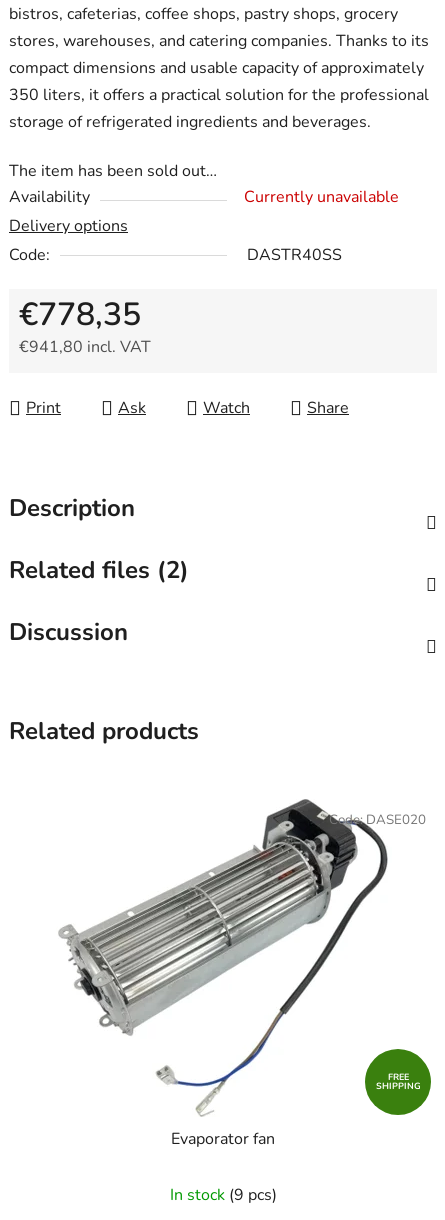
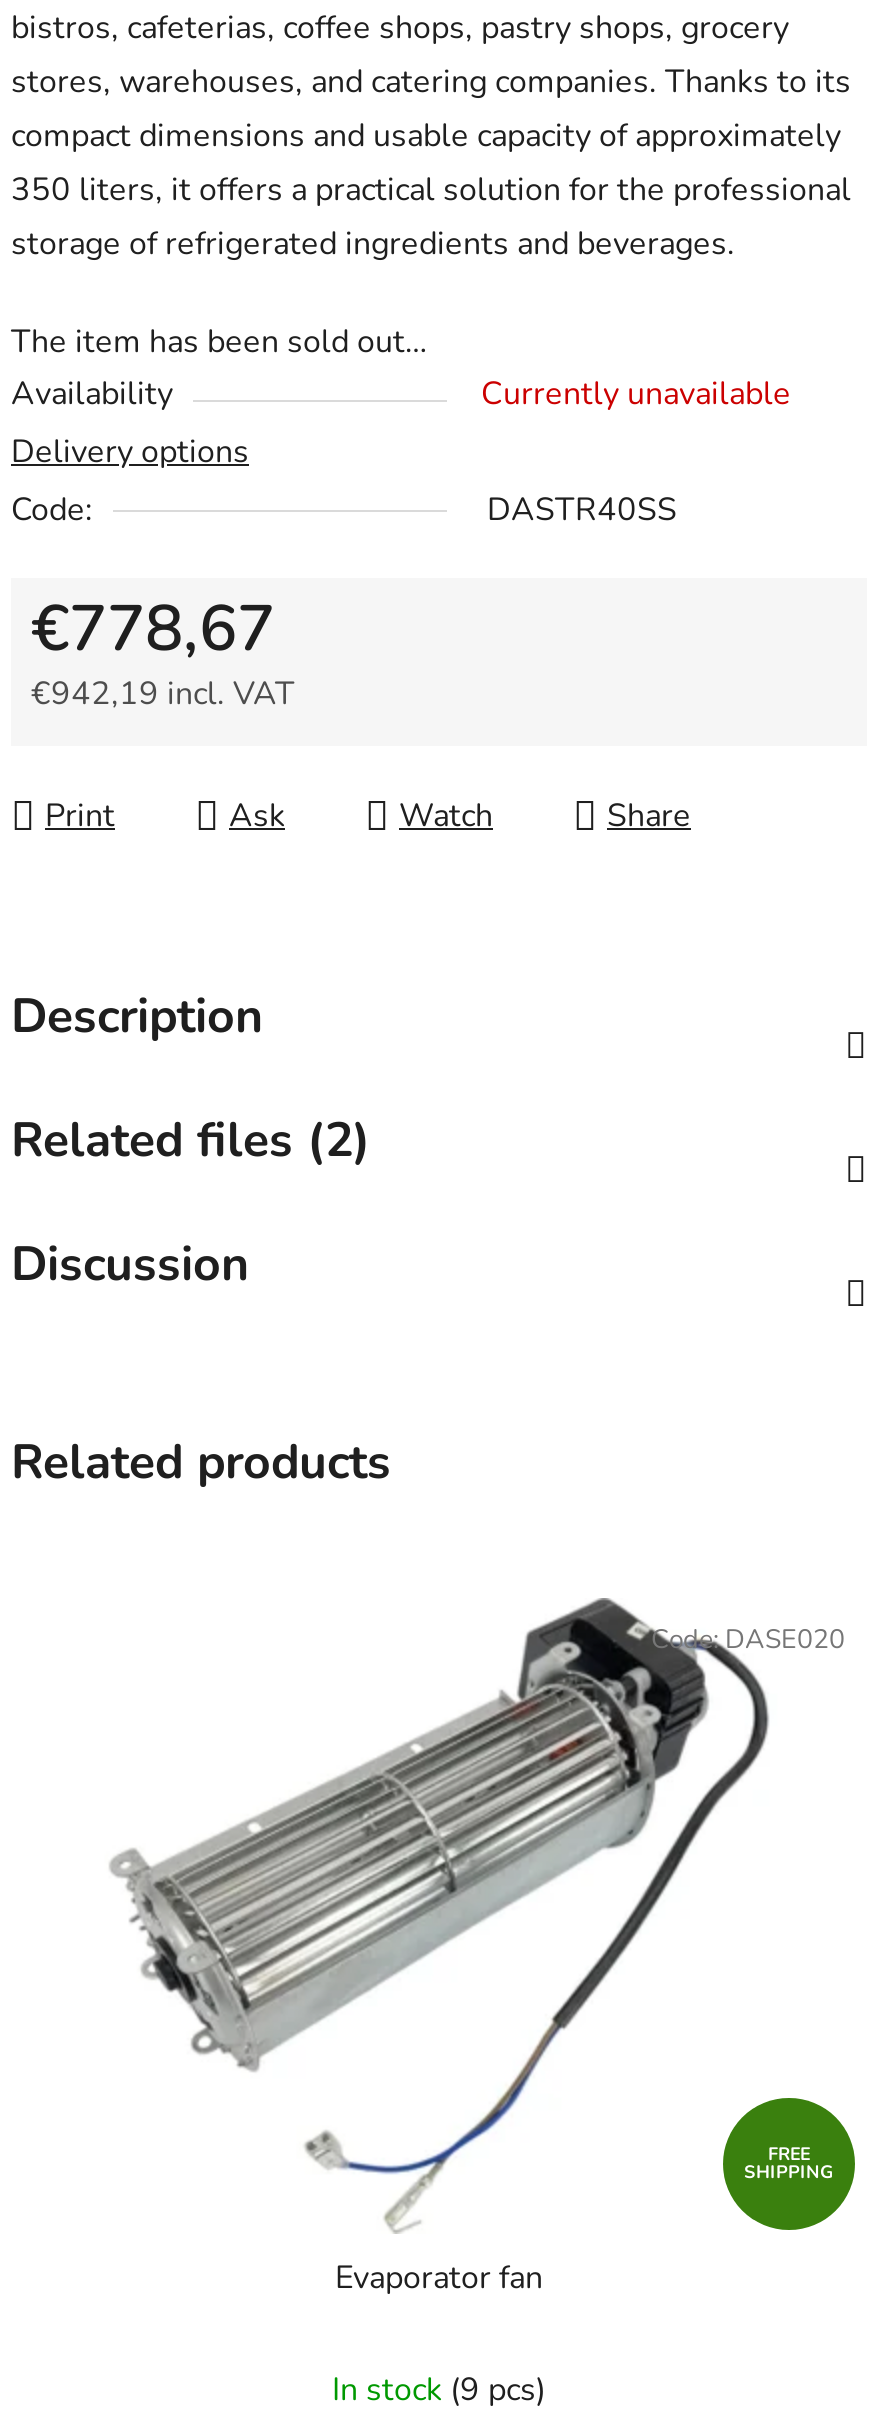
[19,293,141,336] €778,35 -> [31,586,275,672] €778,67
[19,336,151,358] €941,80 incl. VAT -> [31,672,295,716] €942,19 incl. VAT

